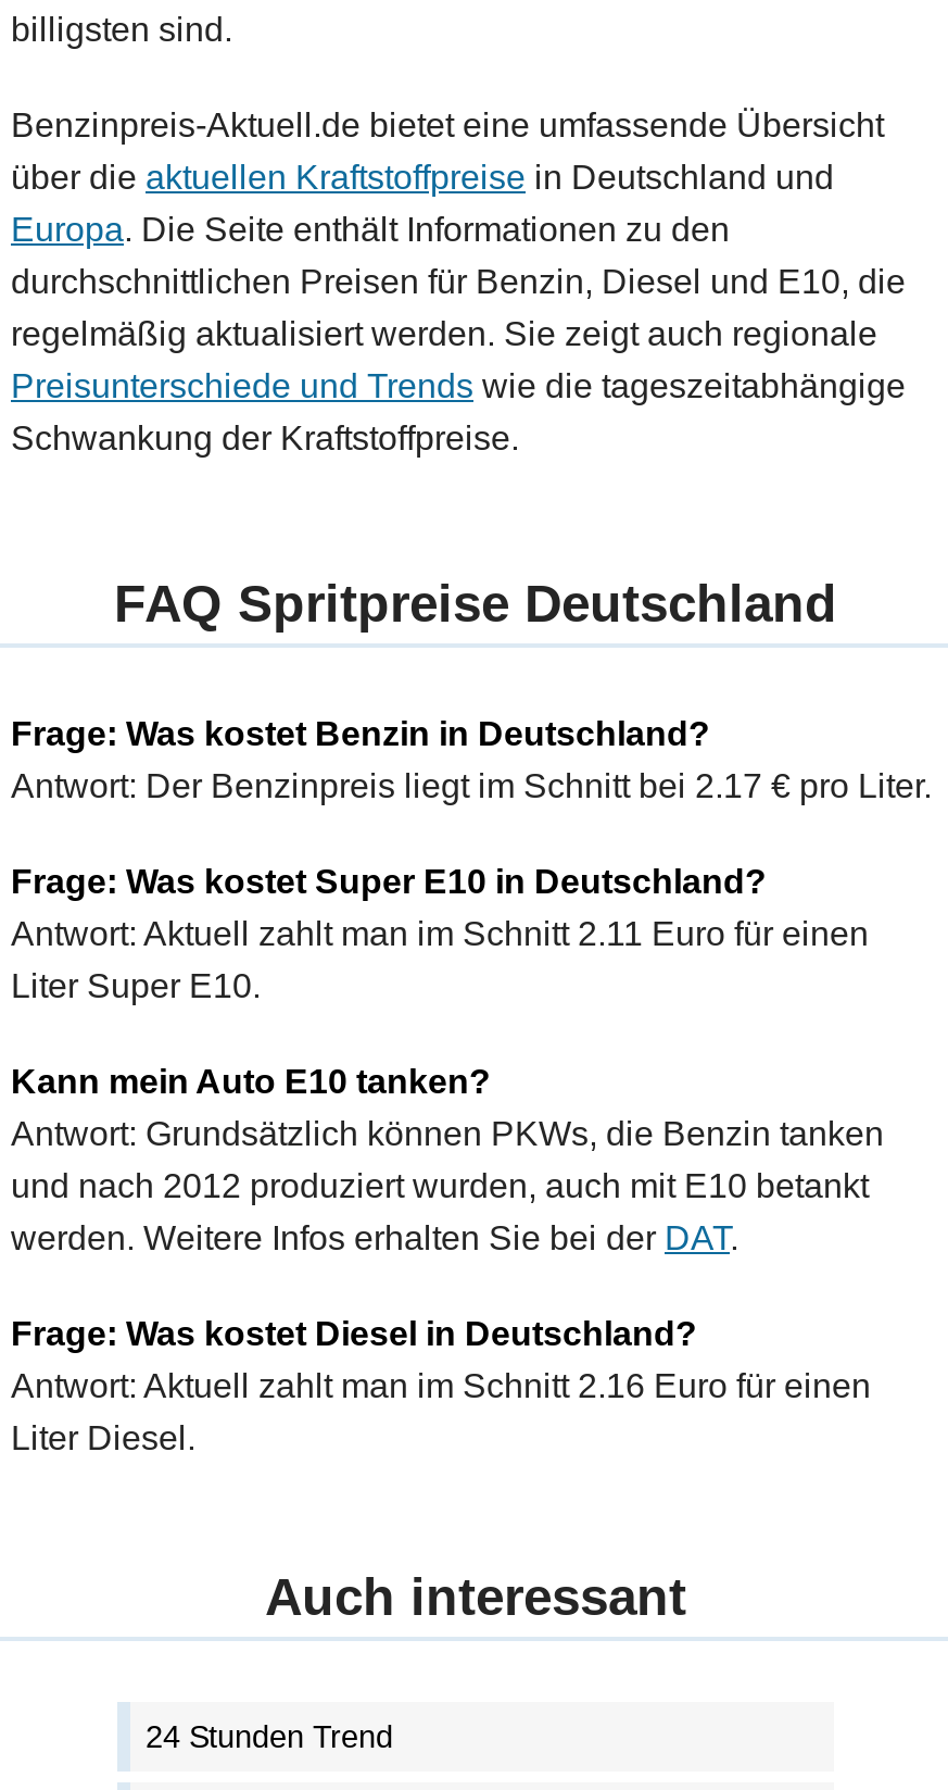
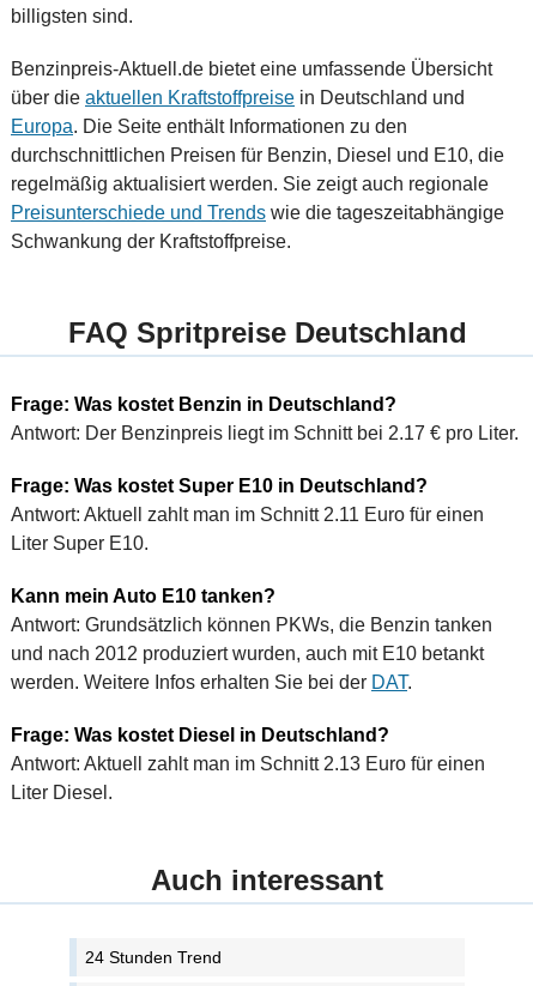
[11,1367,871,1404] Antwort: Aktuell zahlt man im Schnitt 2.16 Euro für einen -> [11,754,485,774] Antwort: Aktuell zahlt man im Schnitt 2.13 Euro für einen

